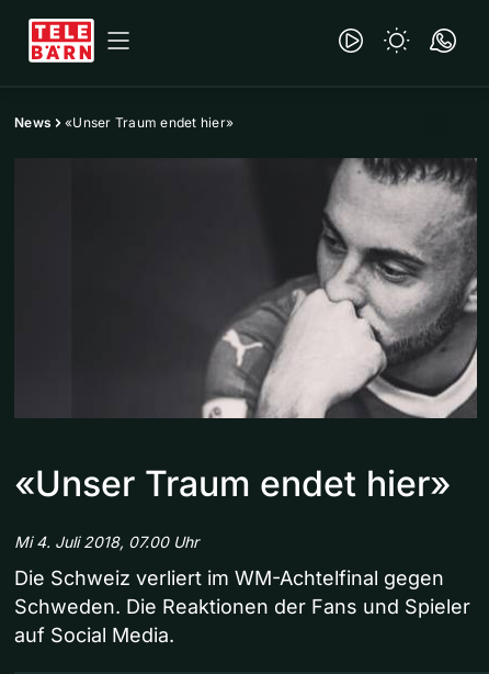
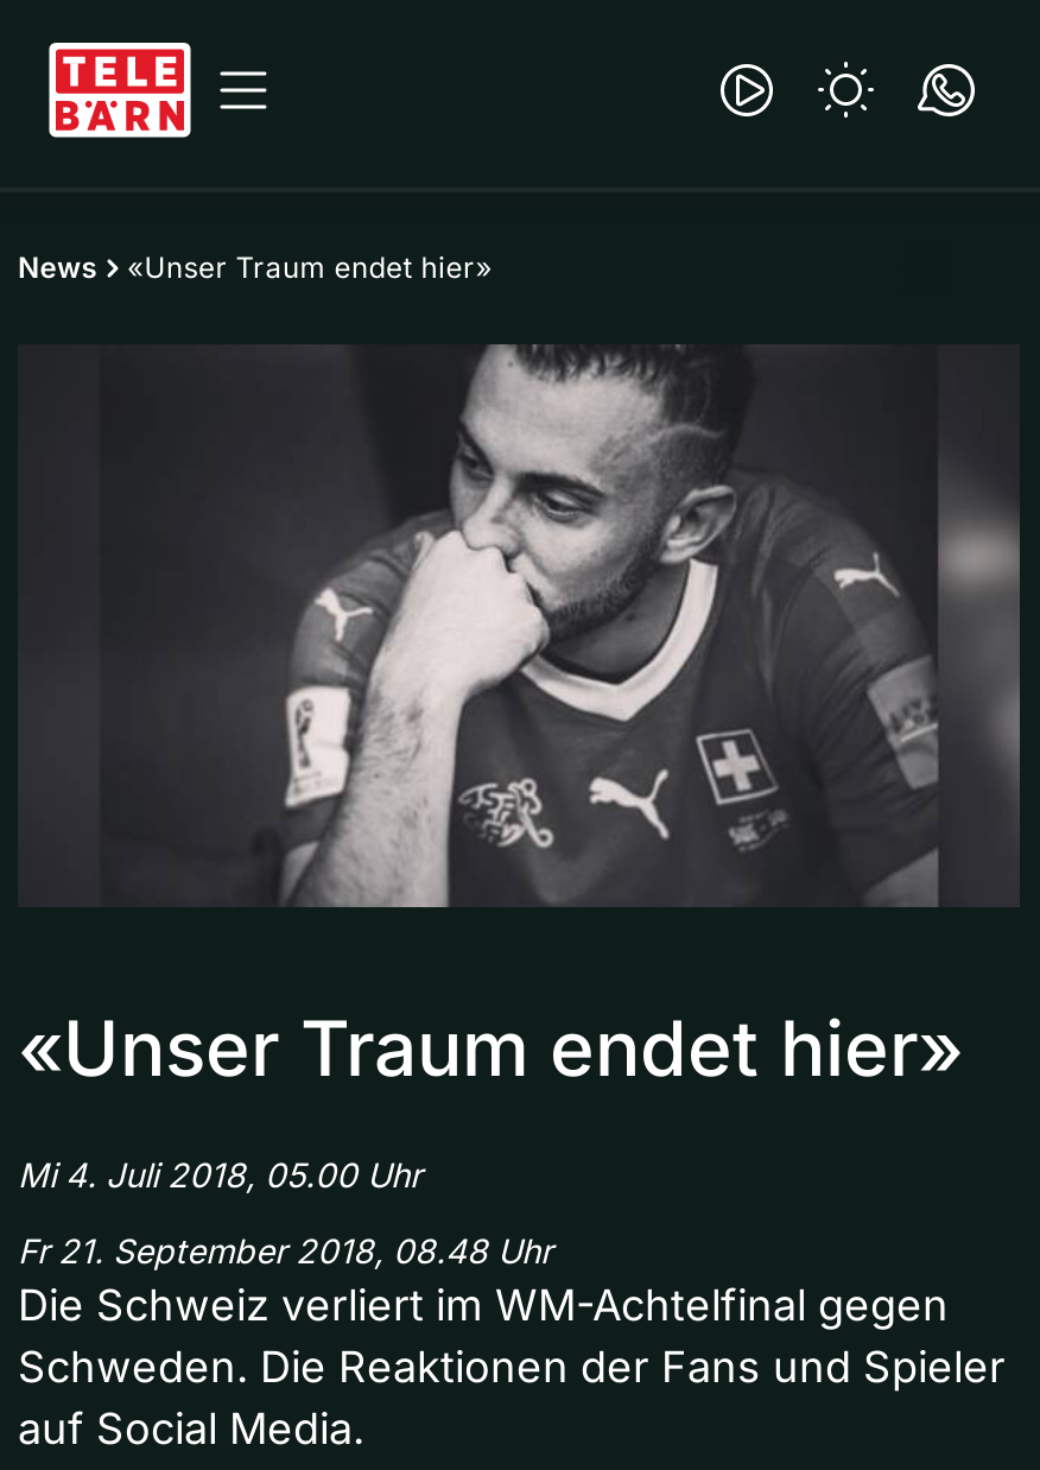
[136,158,478,419] [image] -> [279,344,1020,907] [image]
[14,533,198,551] Mi 4. Juli 2018, 07.00 Uhr -> [18,1155,552,1271] Mi 4. Juli 2018, 05.00 Uhr | Fr 21. September 2018, 08.48 Uhr

